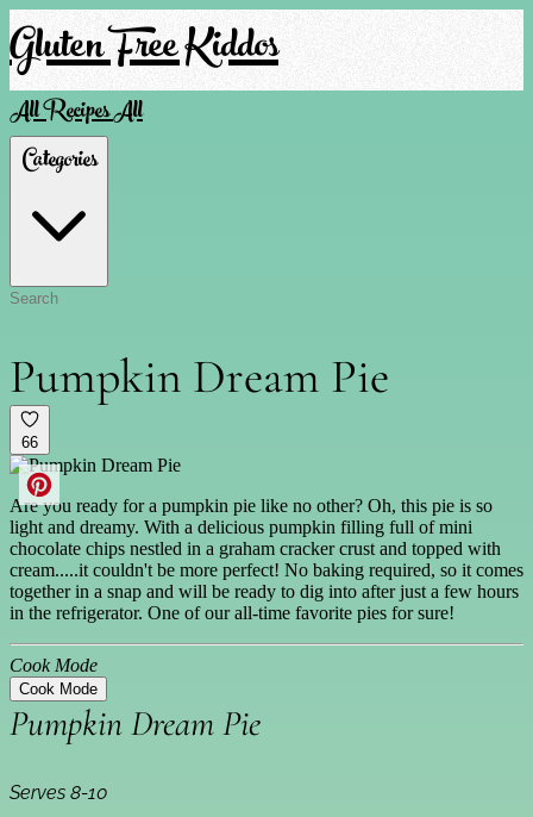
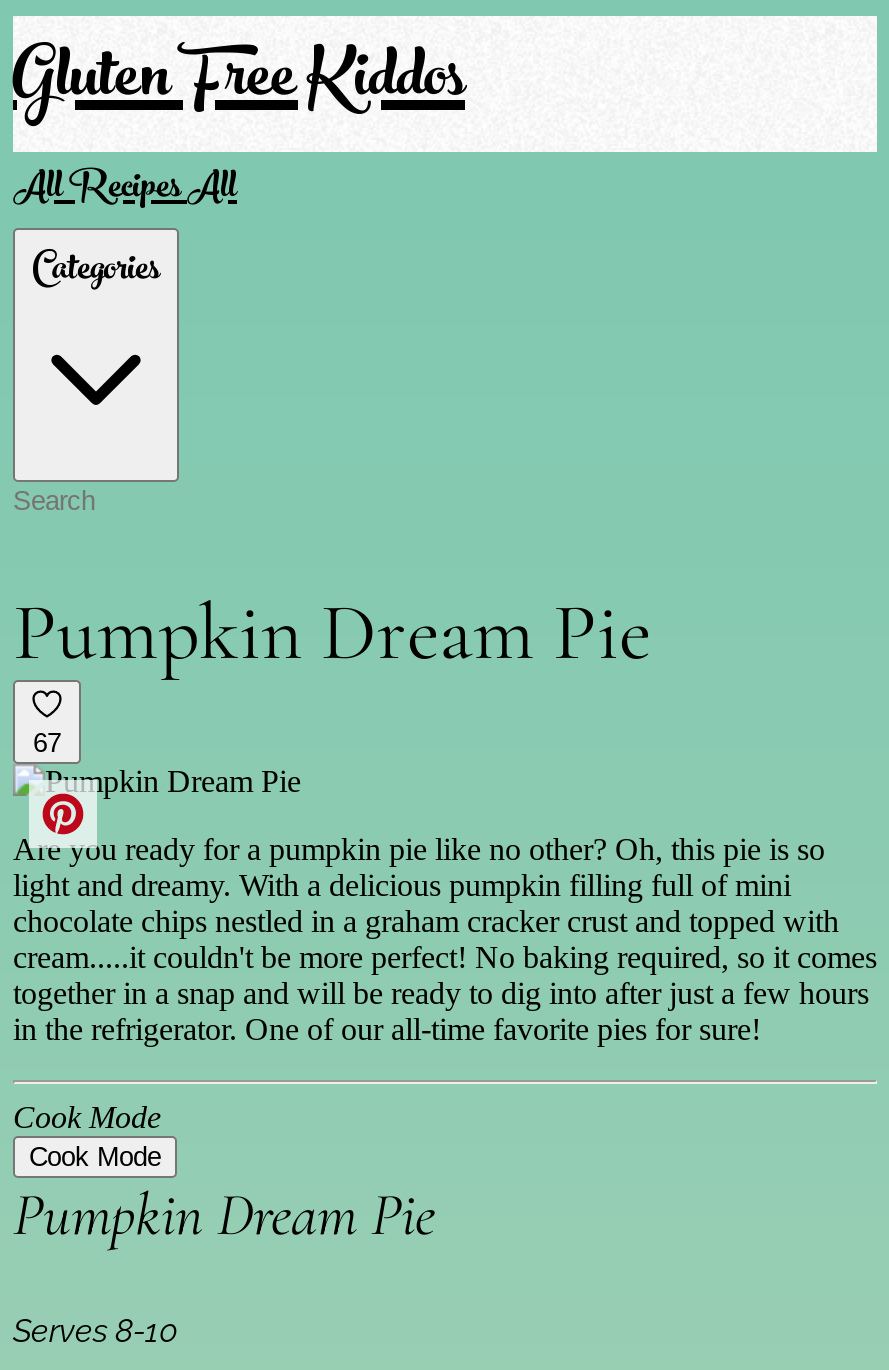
[21,434,38,452] 66 -> [33,728,61,758] 67

